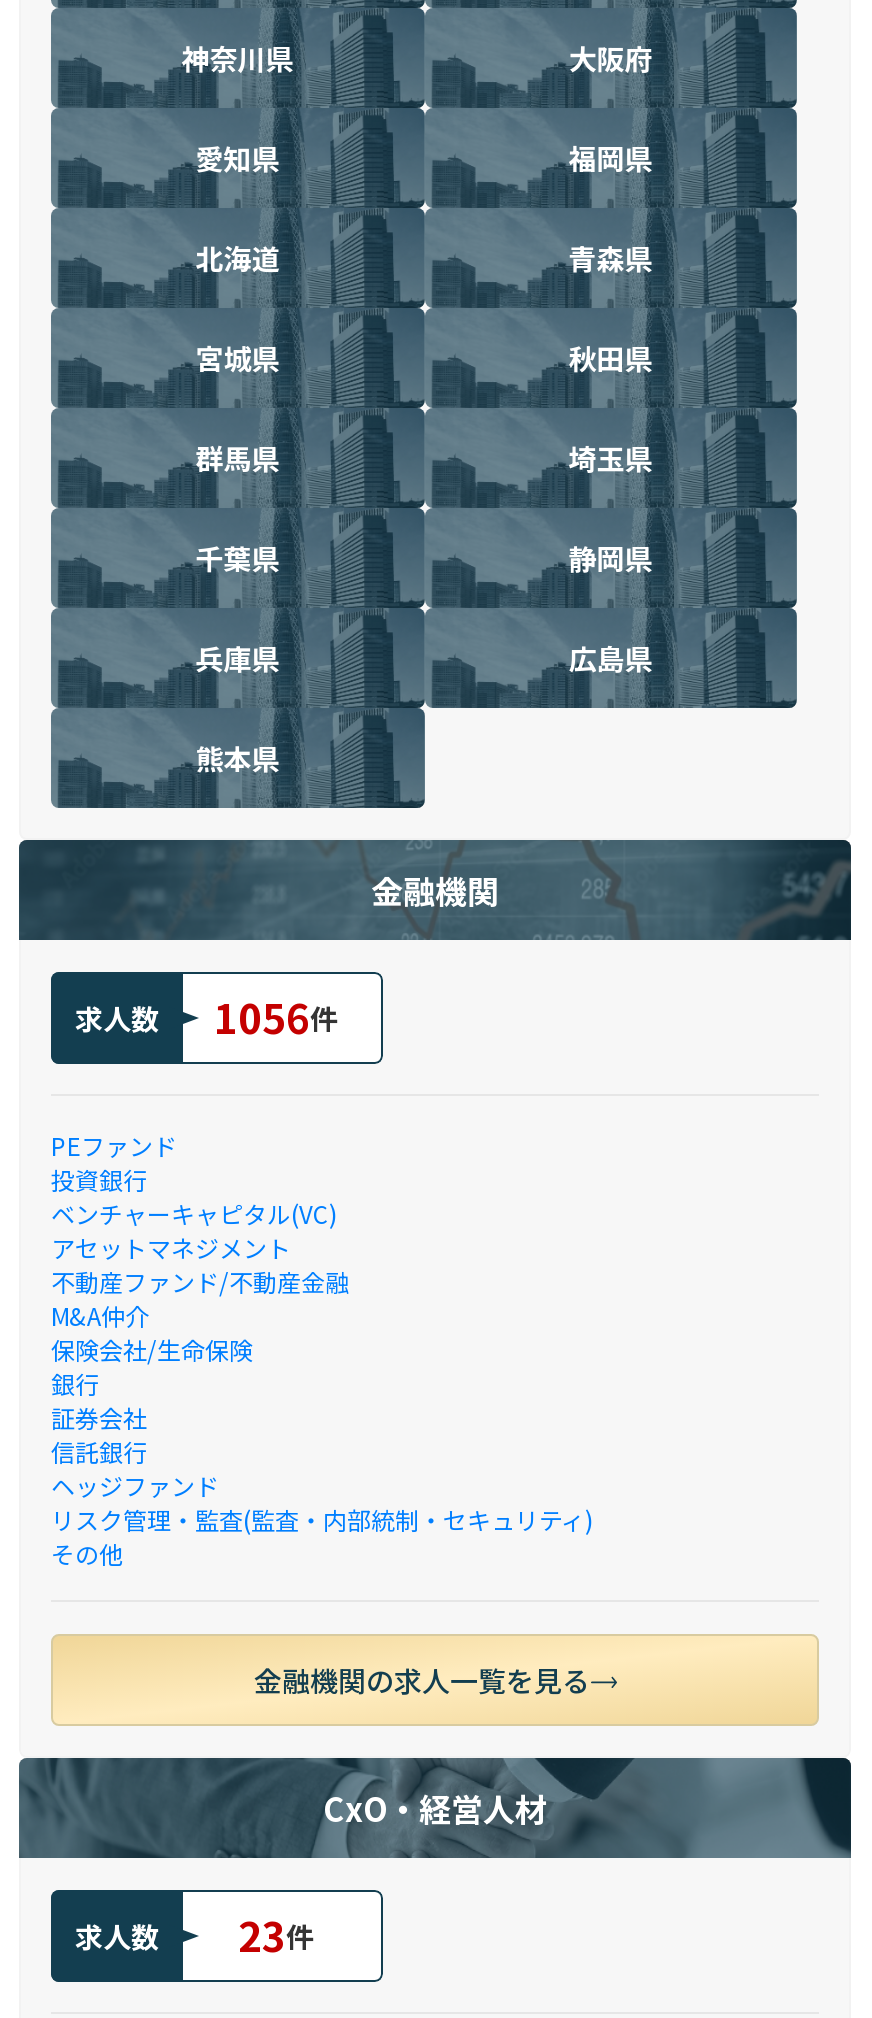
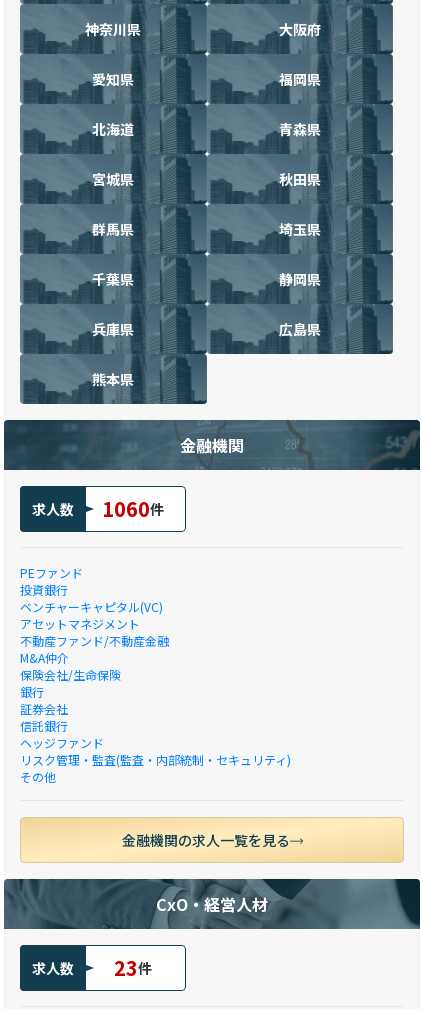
[75,988,338,1046] 求人数 1056件 -> [32,494,163,523] 求人数 1060件

